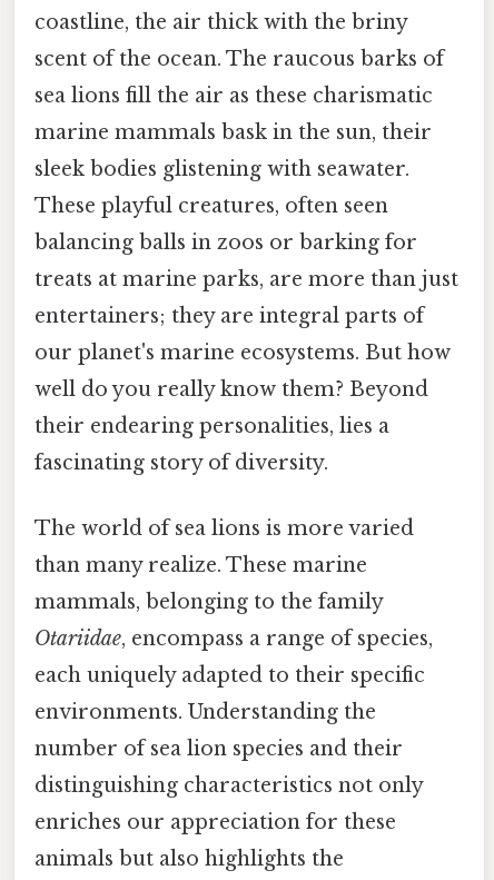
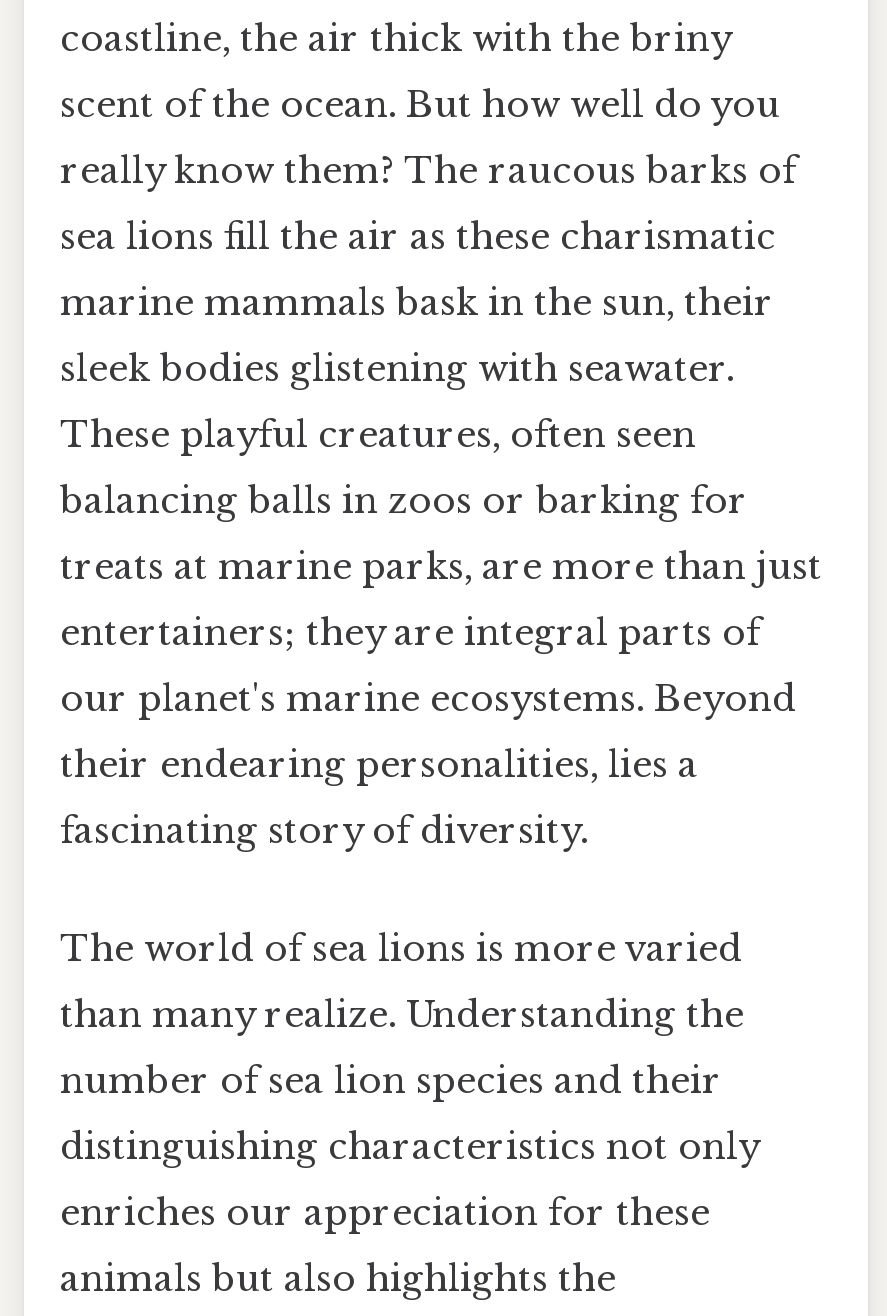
[34,47,444,71] scent of the ocean. The raucous barks of -> [60,83,796,193] scent of the ocean. But how well do you | really know them? The raucous barks of
moved [34,83,458,328] -> [60,215,822,655]: sea lions fill the air as these charismatic | marine mammals bask in the sun, their | sleek bodies glistening with seawater. | These playful creatures, often seen | balancing balls in zoos or barking for | treats at marine parks, are more than just | entertainers; they are integral parts of
[34,340,451,401] our planet's marine ecosystems. But how | well do you really know them? Beyond -> [60,677,796,721] our planet's marine ecosystems. Beyond
[34,553,433,724] than many realize. These marine | mammals, belonging to the family | Otariidae, encompass a range of species, | each uniquely adapted to their specific | environments. Understanding the -> [60,993,744,1037] than many realize. Understanding the

